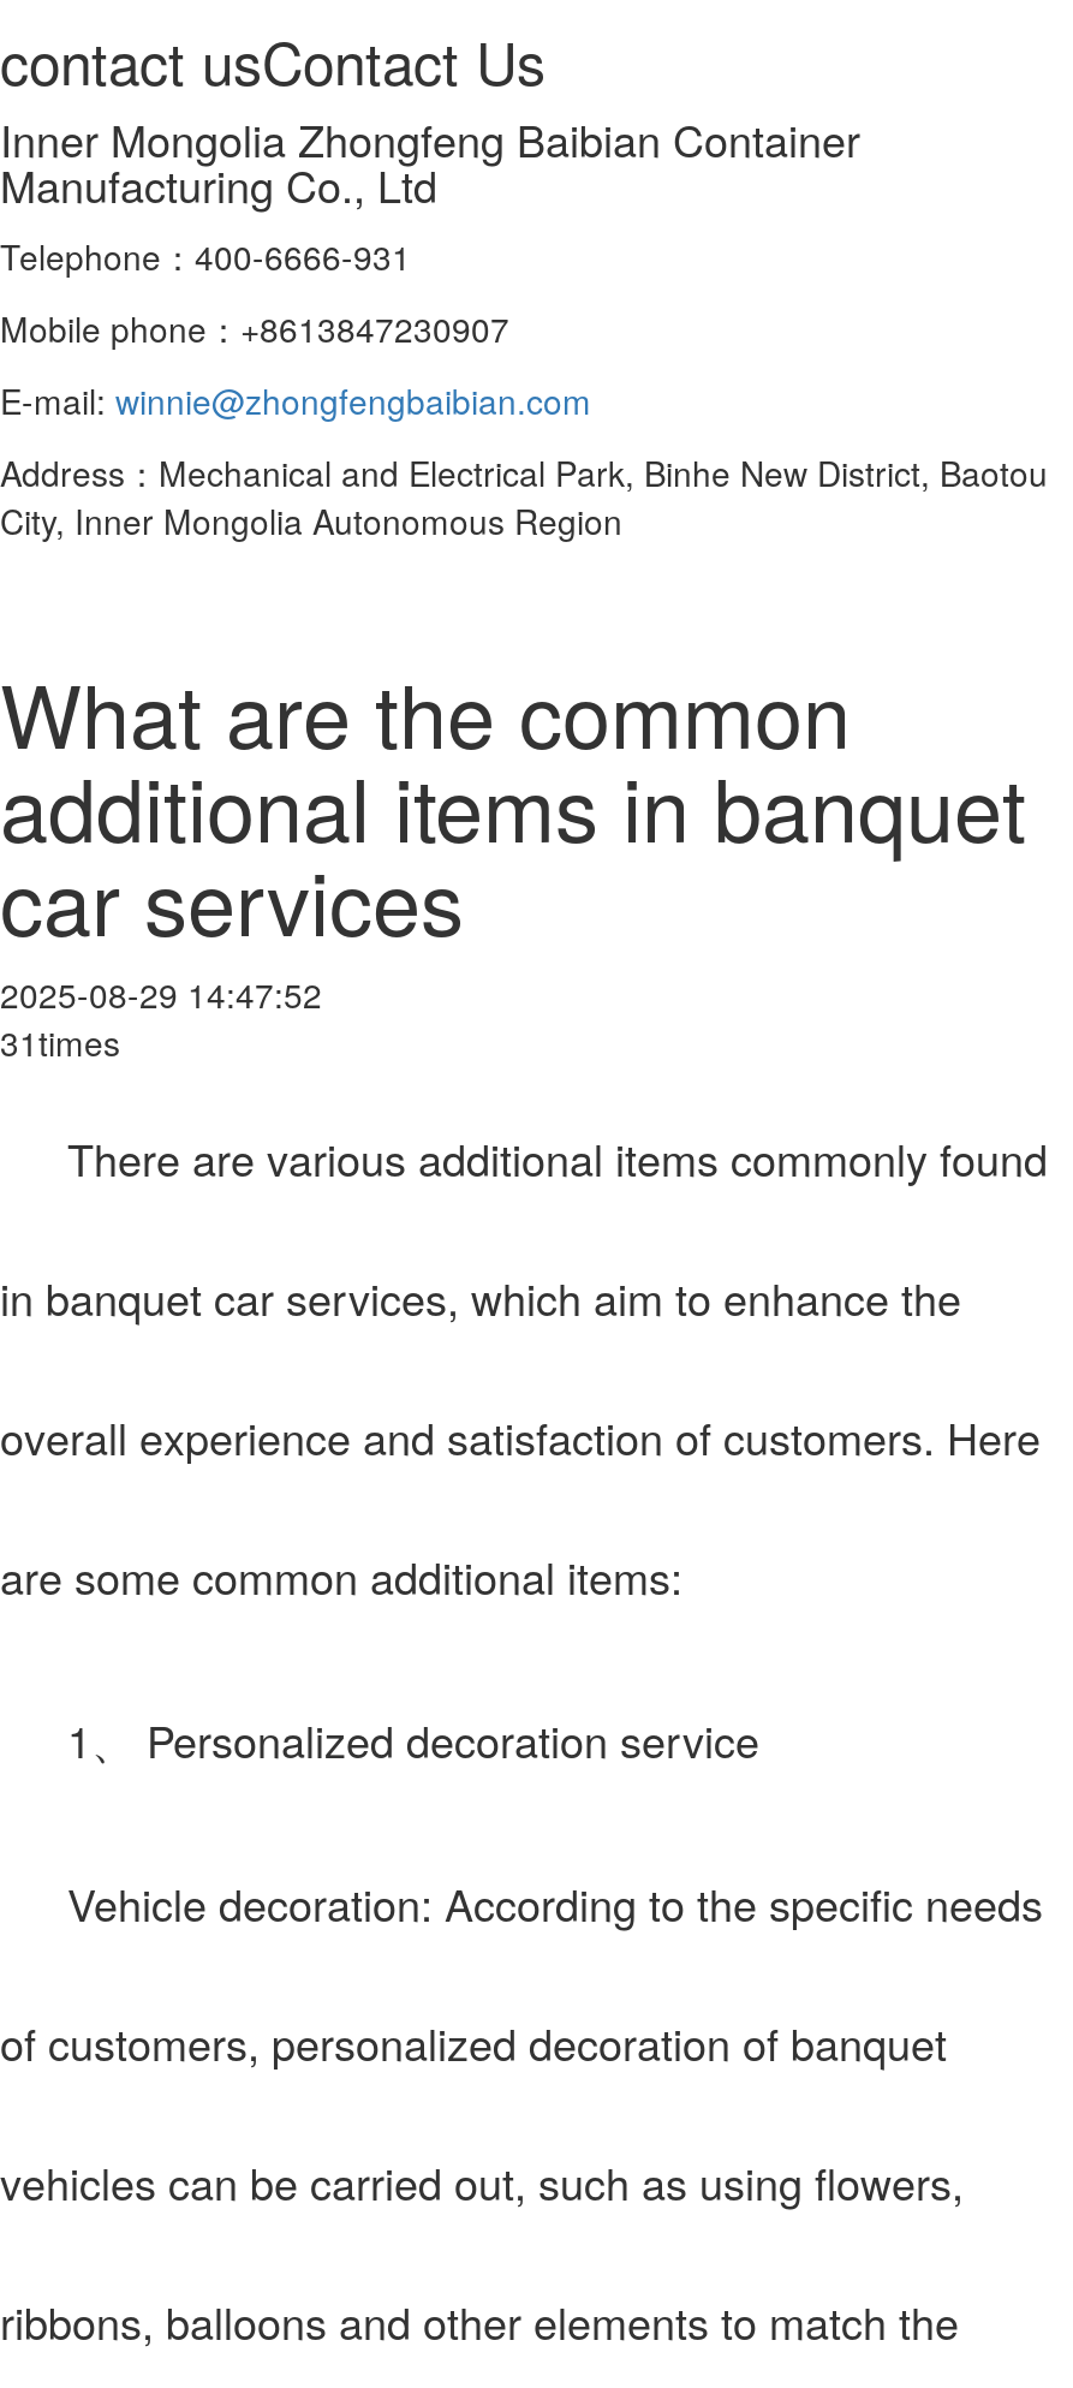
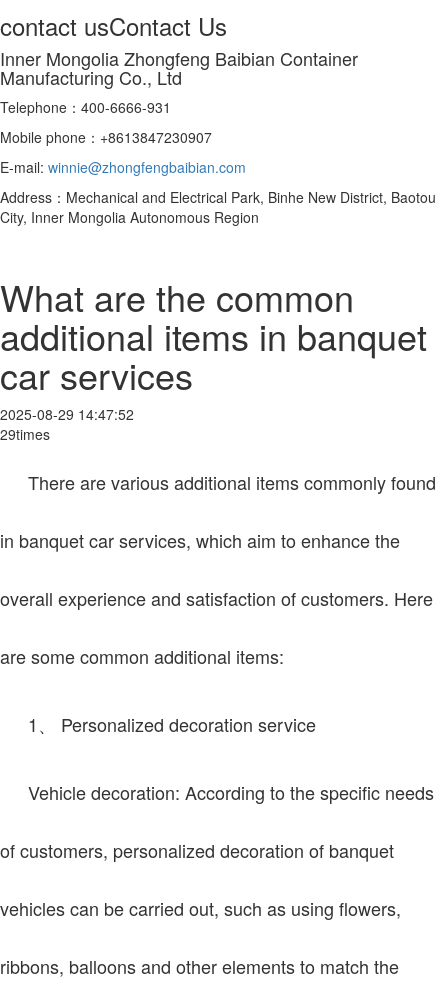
[0,1017,120,1065] 31times -> [0,424,50,444] 29times

